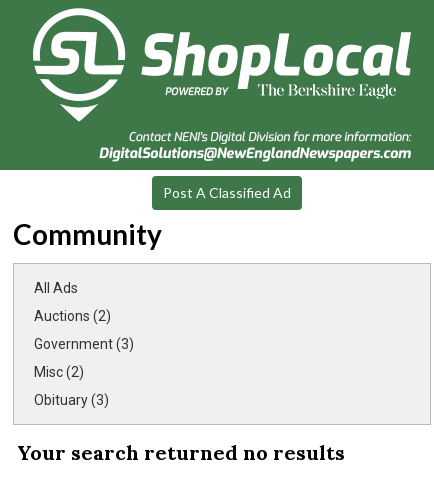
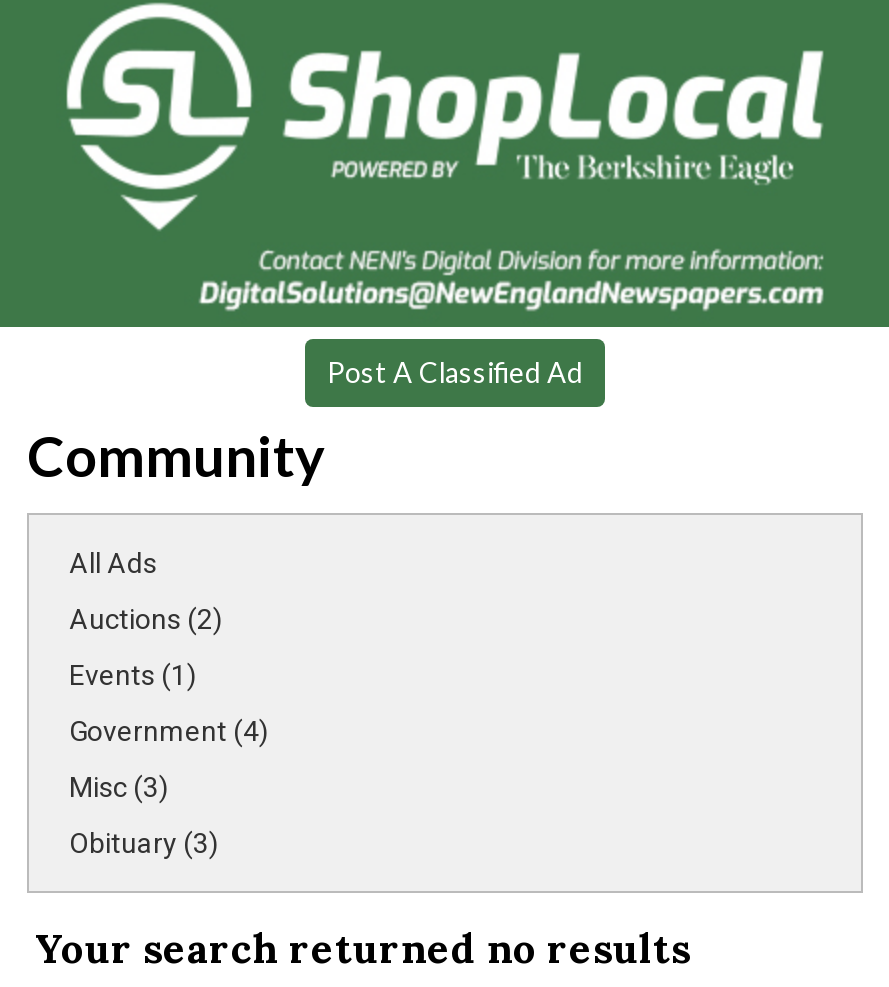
[34,336,134,380] Government (3) | Misc (2) -> [69,659,269,803] Events (1) | Government (4) | Misc (3)

